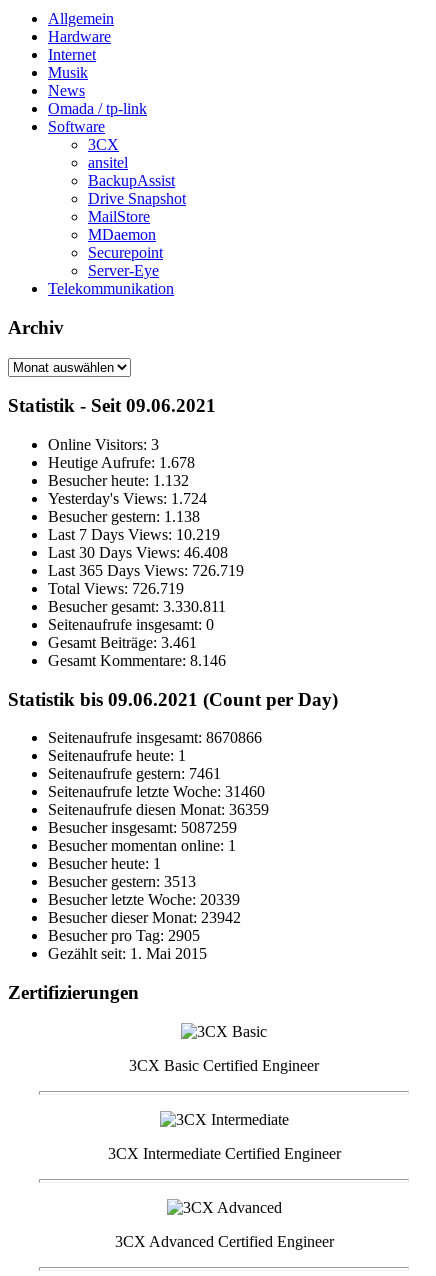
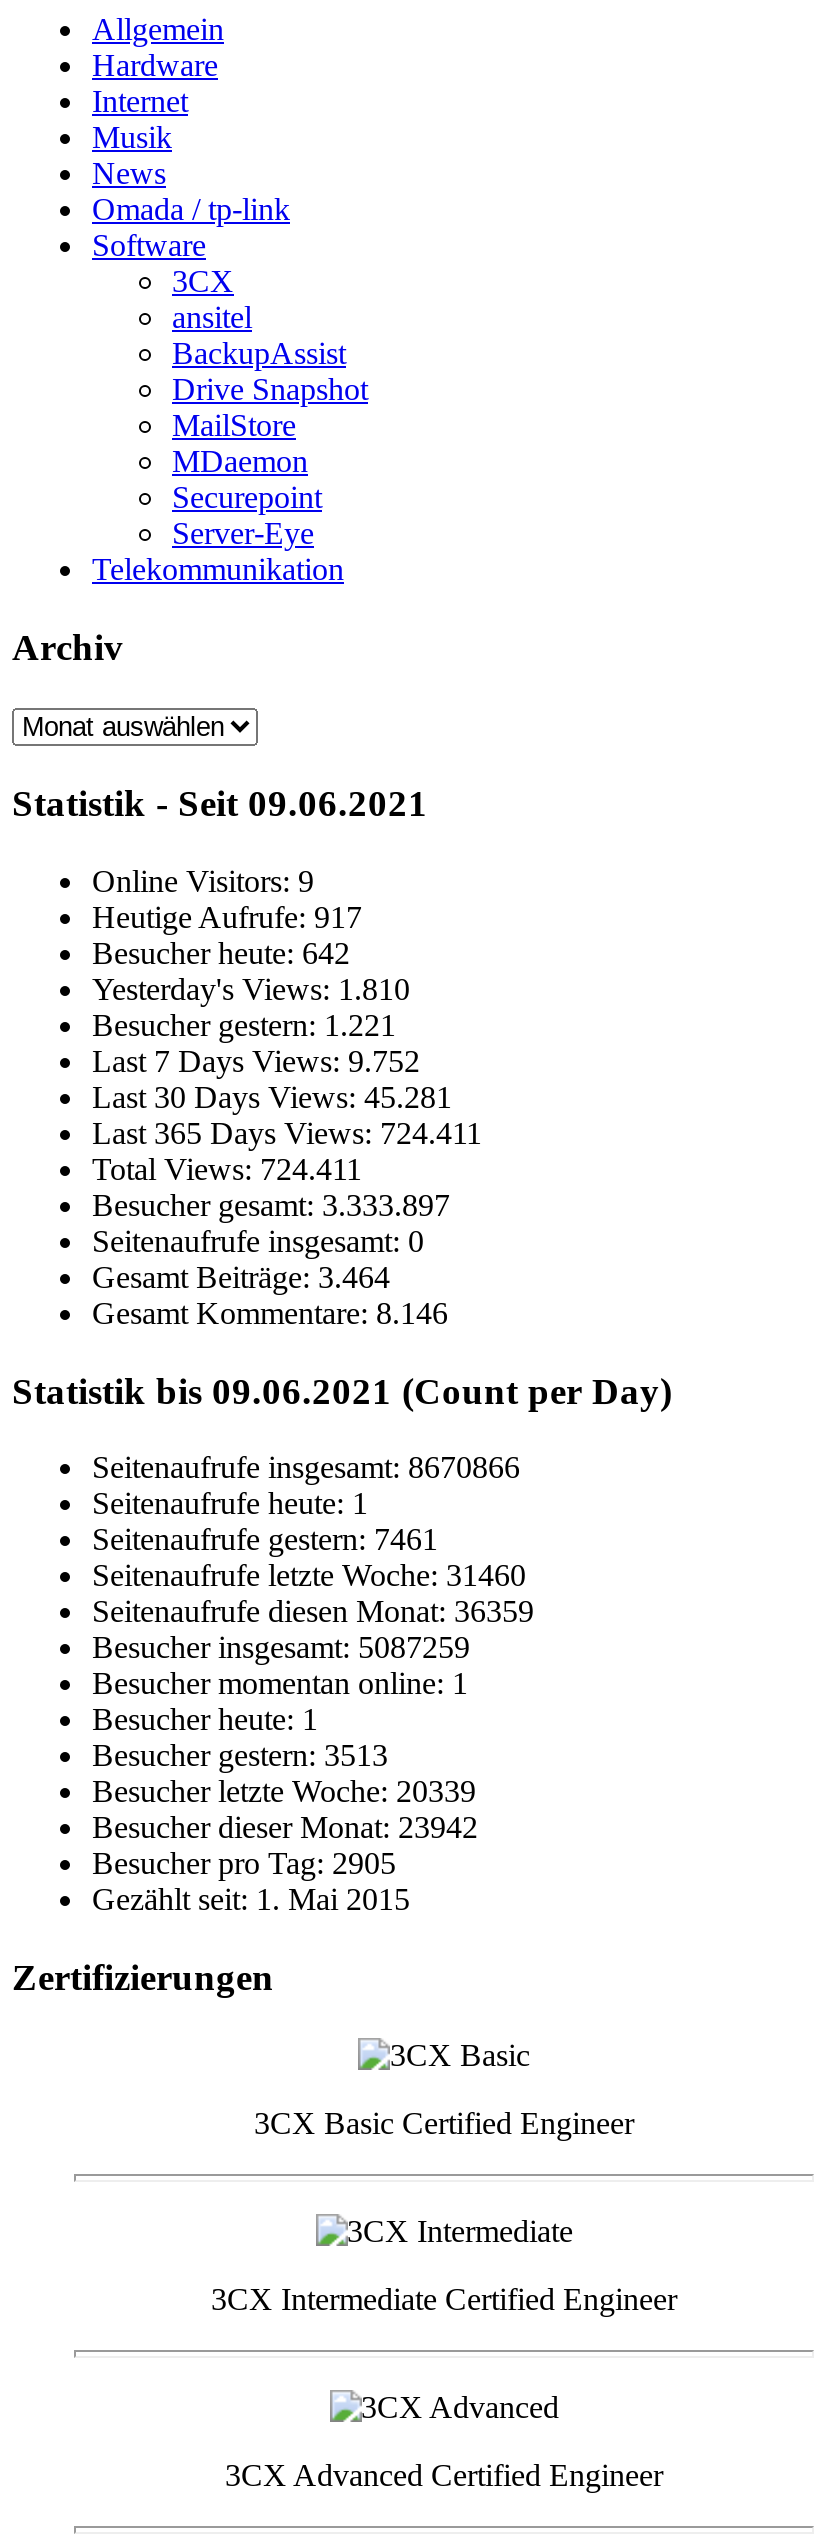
[48,436,159,453] Online Visitors: 3 -> [92,864,314,898] Online Visitors: 9
[48,454,195,471] Heutige Aufrufe: 1.678 -> [92,900,362,934] Heutige Aufrufe: 917
[48,472,189,489] Besucher heute: 1.132 -> [92,936,350,970] Besucher heute: 642
[48,490,207,507] Yesterday's Views: 1.724 -> [92,972,410,1006] Yesterday's Views: 1.810
[48,508,200,525] Besucher gestern: 1.138 -> [92,1008,396,1042] Besucher gestern: 1.221
[48,526,220,543] Last 7 Days Views: 10.219 -> [92,1044,420,1078] Last 7 Days Views: 9.752
[48,544,228,561] Last 30 Days Views: 46.408 -> [92,1080,452,1114] Last 30 Days Views: 45.281
[48,562,244,579] Last 365 Days Views: 726.719 -> [92,1116,482,1150] Last 365 Days Views: 724.411
[48,580,184,597] Total Views: 726.719 -> [92,1152,362,1186] Total Views: 724.411
[48,598,226,615] Besucher gesamt: 3.330.811 -> [92,1188,450,1222] Besucher gesamt: 3.333.897
[48,634,197,651] Gesamt Beiträge:3.461 -> [92,1260,390,1294] Gesamt Beiträge:3.464

